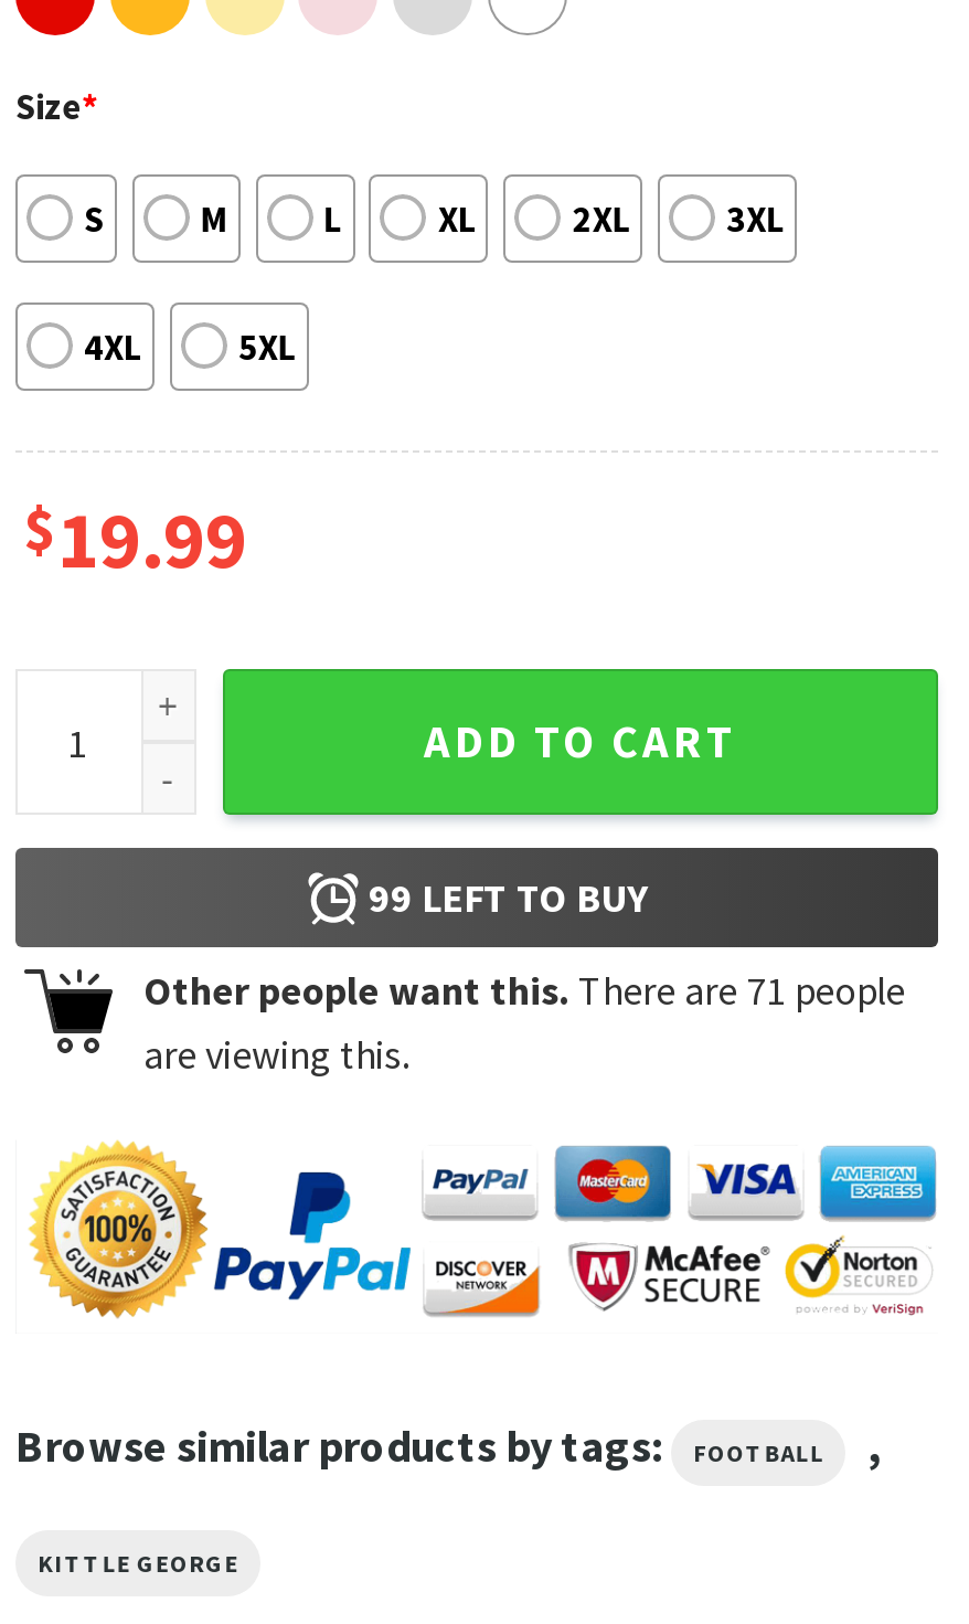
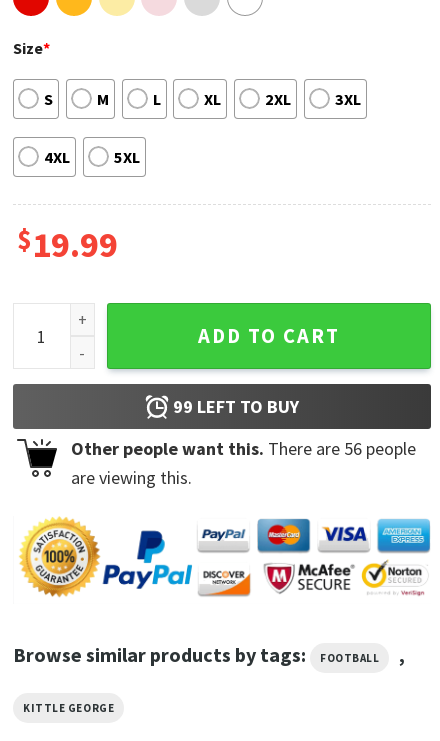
[143,966,905,1017] Other people want this. There are 71 people -> [71,437,416,460] Other people want this. There are 56 people

